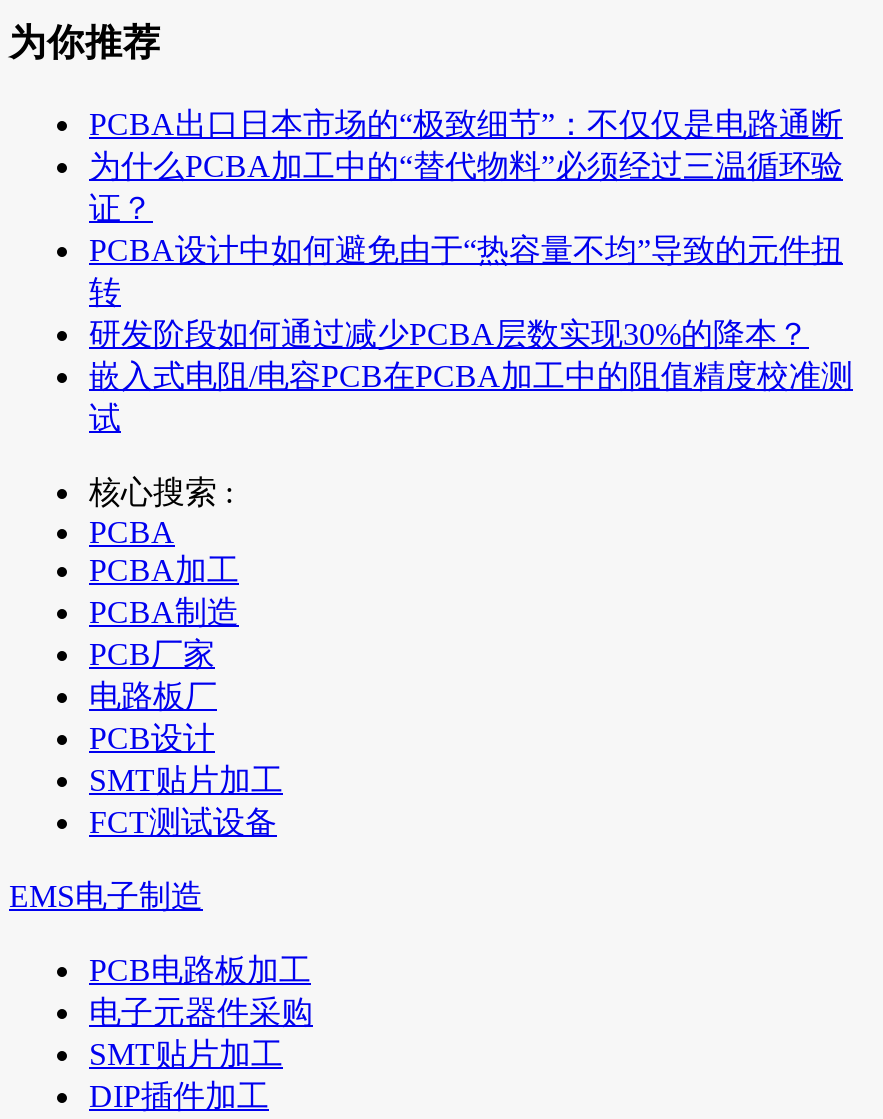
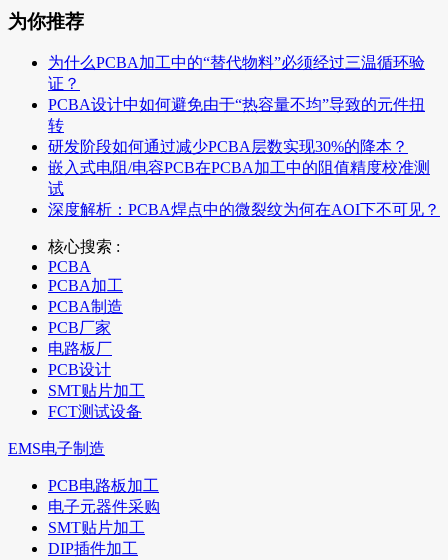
[89,107,843,141] PCBA出口日本市场的“极致细节”：不仅仅是电路通断 -> none
moved [89,149,853,435] -> [48,54,430,197]: 为什么PCBA加工中的“替代物料”必须经过三温循环验 | 证？ | 转 | 研发阶段如何通过减少PCBA层数实现30%的降本？ | 嵌入式电阻/电容PCB在PCBA加工中的阻值精度校准测 | 试
none -> [48,201,440,218] 深度解析：PCBA焊点中的微裂纹为何在AOI下不可见？

